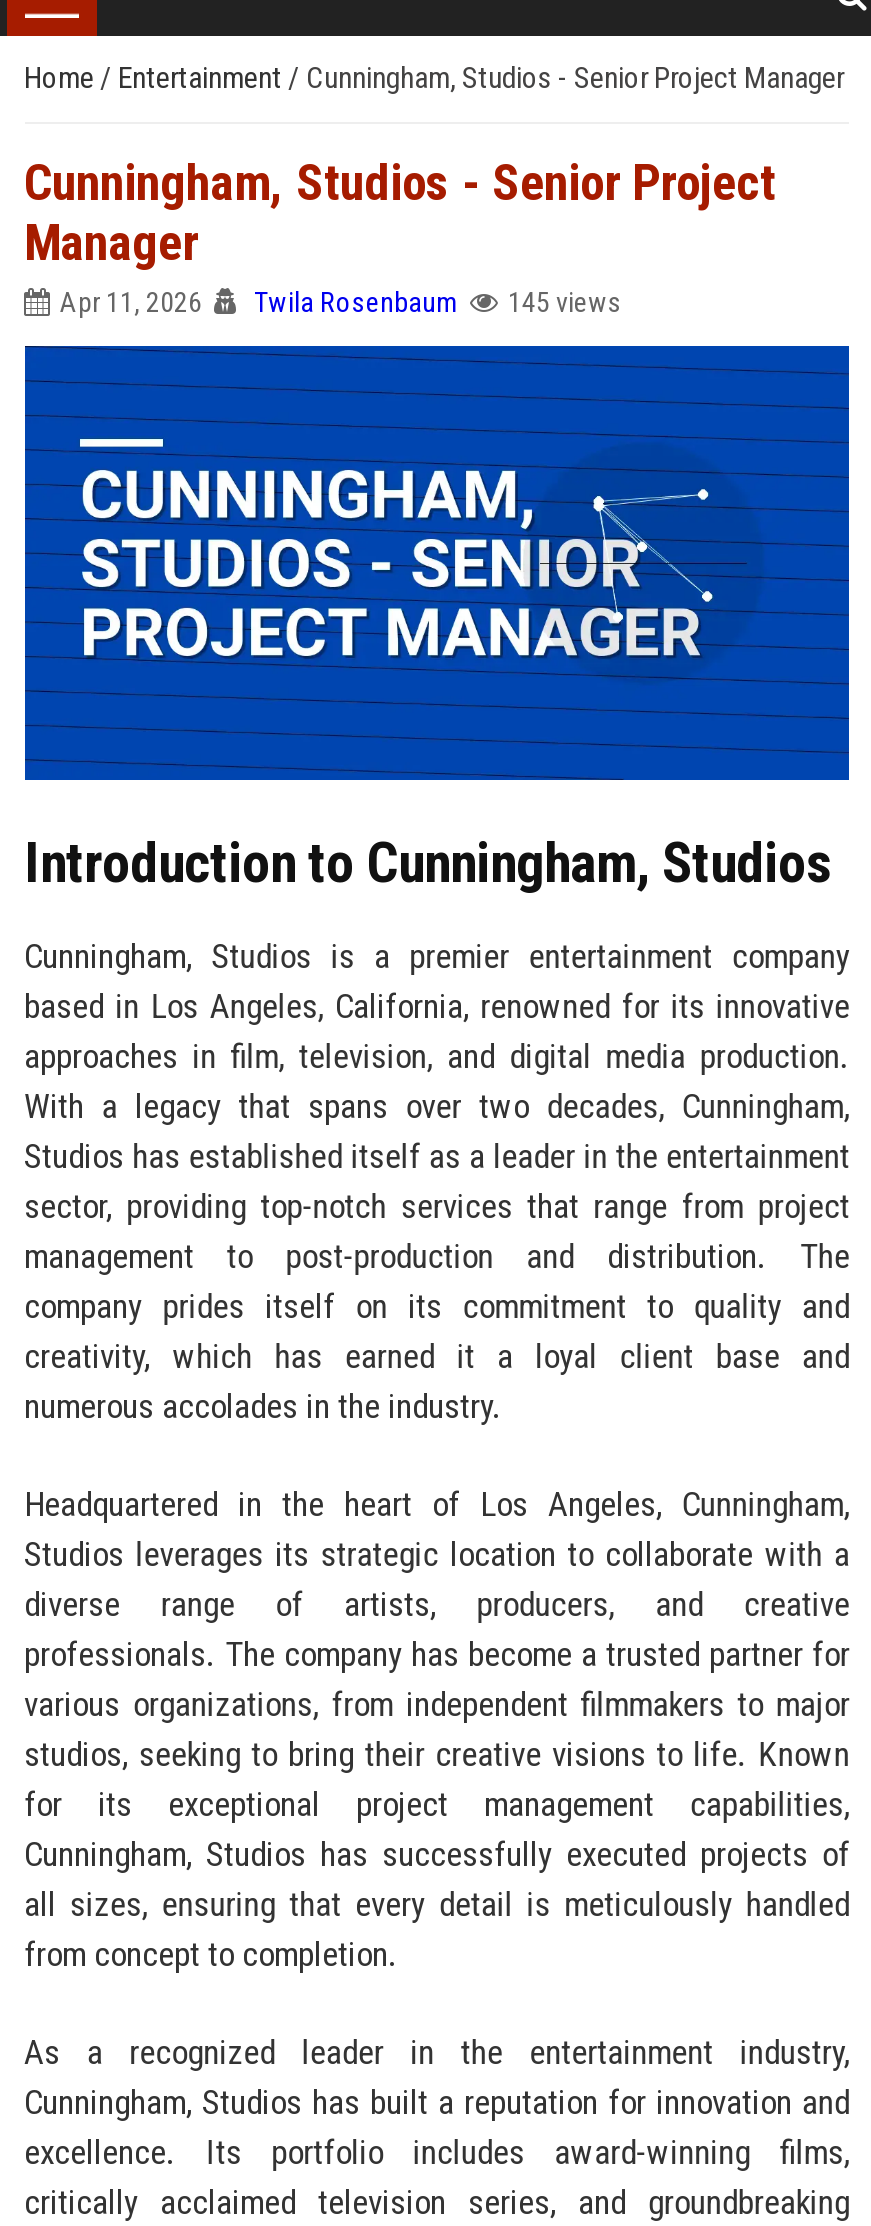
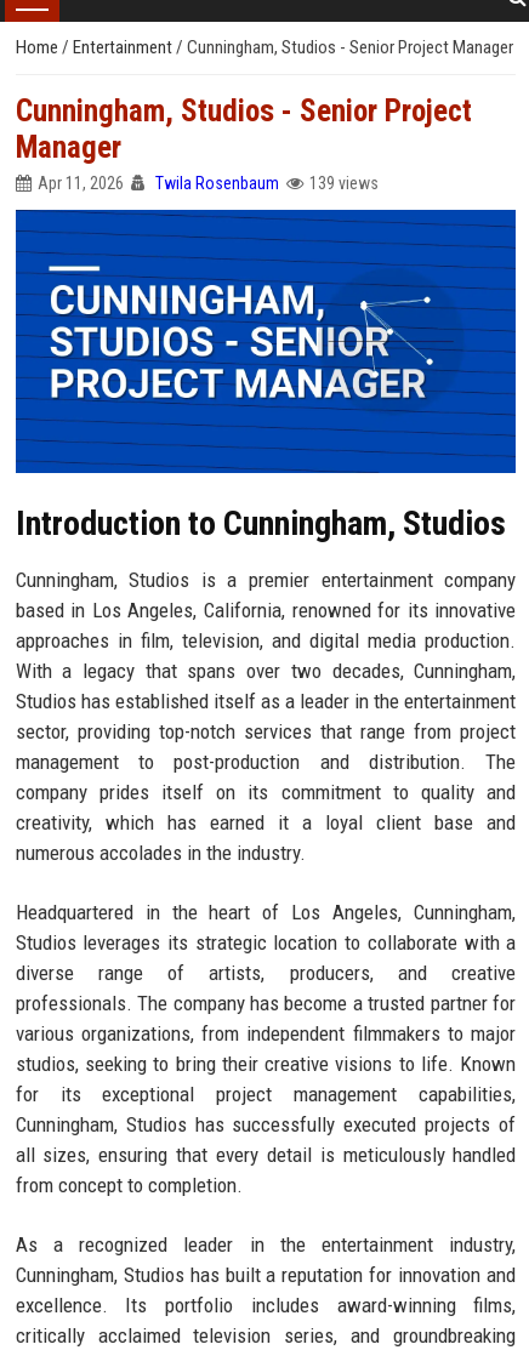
[60,286,622,318] Apr 11, 2026 Twila Rosenbaum 145 views -> [37,173,378,193] Apr 11, 2026 Twila Rosenbaum 139 views

